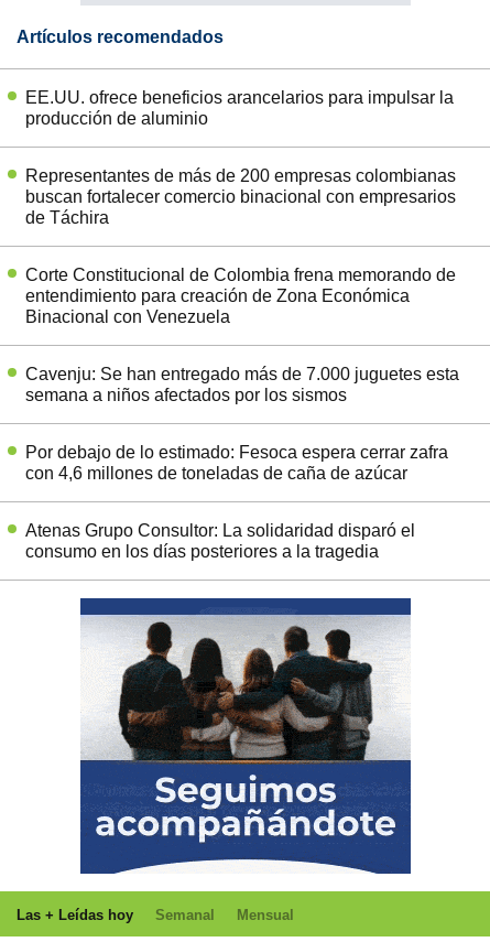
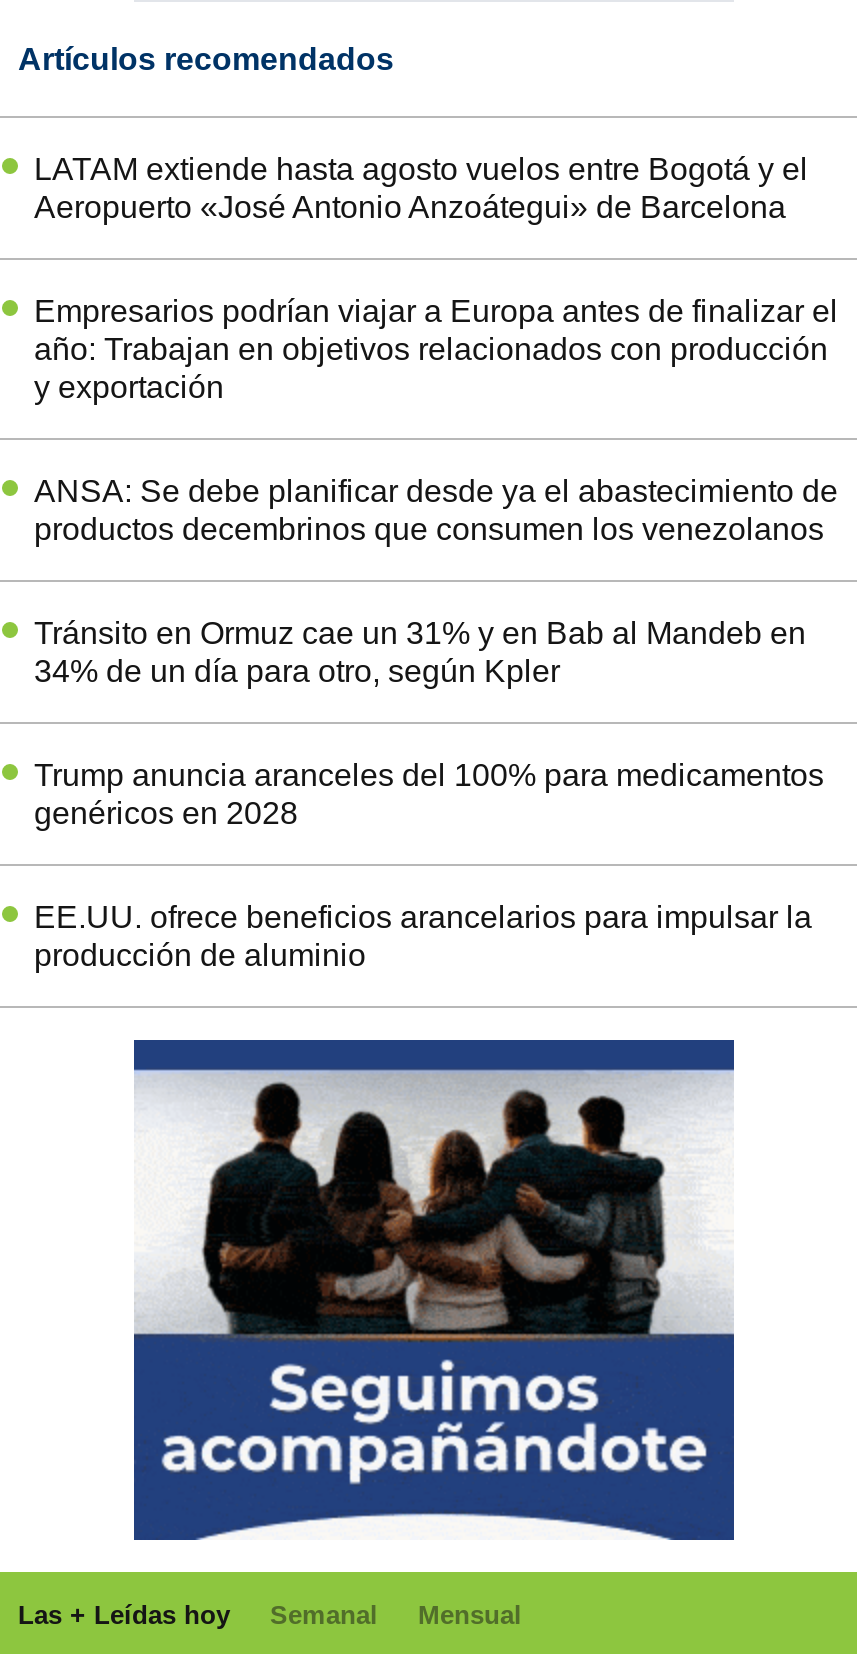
none -> [34,151,838,829] LATAM extiende hasta agosto vuelos entre Bogotá y el | Aeropuerto «José Antonio Anzoátegui» de Barcelona | Empresarios podrían viajar a Europa antes de finalizar el | año: Trabajan en objetivos relacionados con producción | y exportación | ANSA: Se debe planificar desde ya el abastecimiento de | productos decembrinos que consumen los venezolanos | Tránsito en Ormuz cae un 31% y en Bab al Mandeb en | 34% de un día para otro, según Kpler | Trump anuncia aranceles del 100% para medicamentos | genéricos en 2028
moved [25,88,454,127] -> [34,899,812,971]: EE.UU. ofrece beneficios arancelarios para impulsar la | producción de aluminio
[25,166,459,560] Representantes de más de 200 empresas colombianas | buscan fortalecer comercio binacional con empresarios | de Táchira | Corte Constitucional de Colombia frena memorando de | entendimiento para creación de Zona Económica | Binacional con Venezuela | Cavenju: Se han entregado más de 7.000 juguetes esta | semana a niños afectados por los sismos | Por debajo de lo estimado: Fesoca espera cerrar zafra | con 4,6 millones de toneladas de caña de azúcar | Atenas Grupo Consultor: La solidaridad disparó el | consumo en los días posteriores a la tragedia -> none

